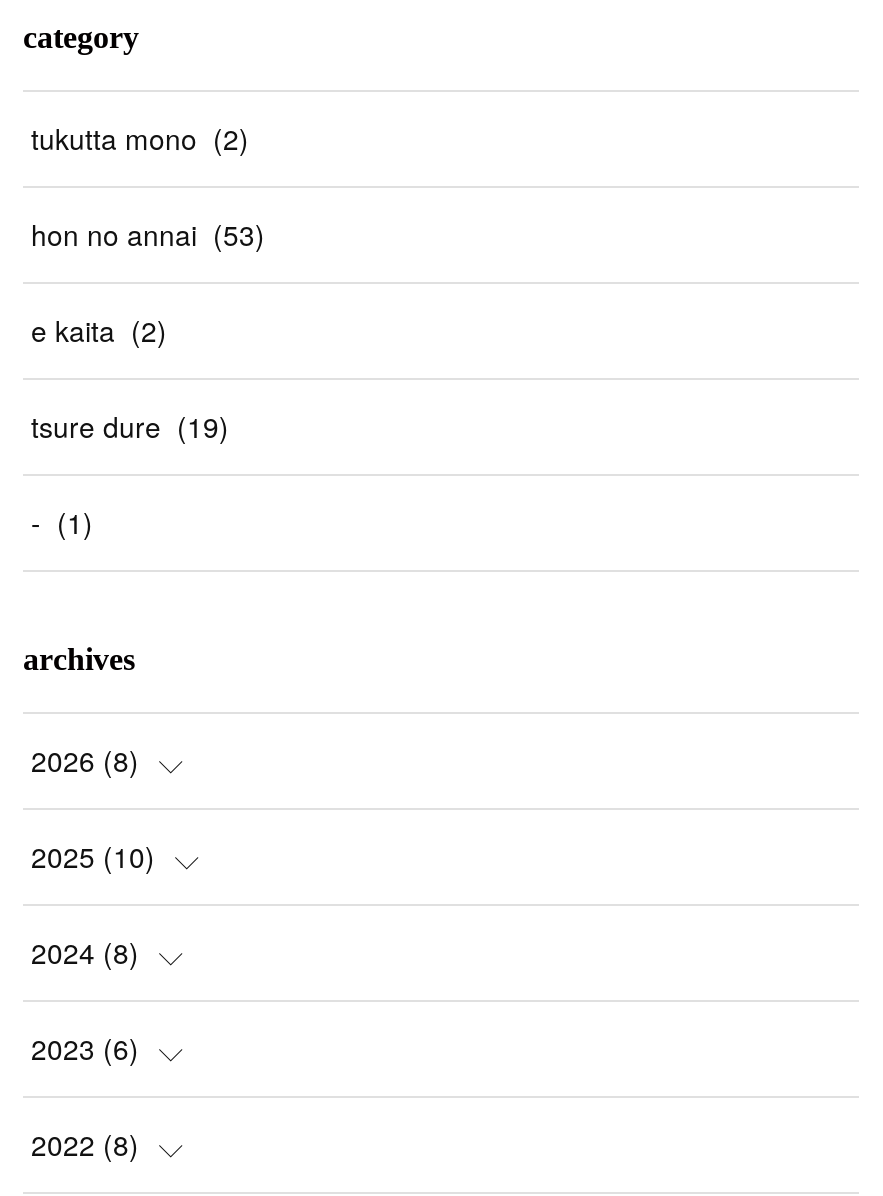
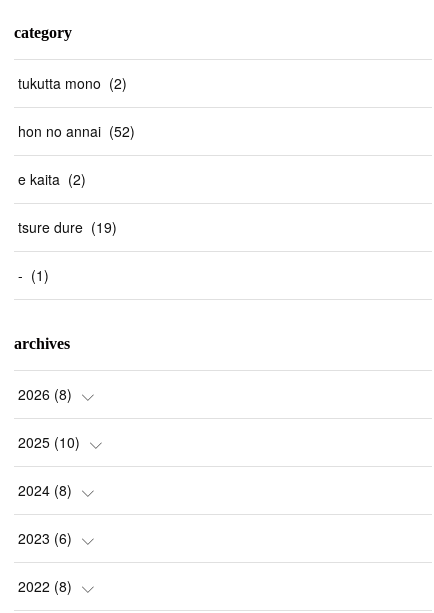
[31,214,265,254] hon no annai (53) -> [18,121,135,141] hon no annai (52)

